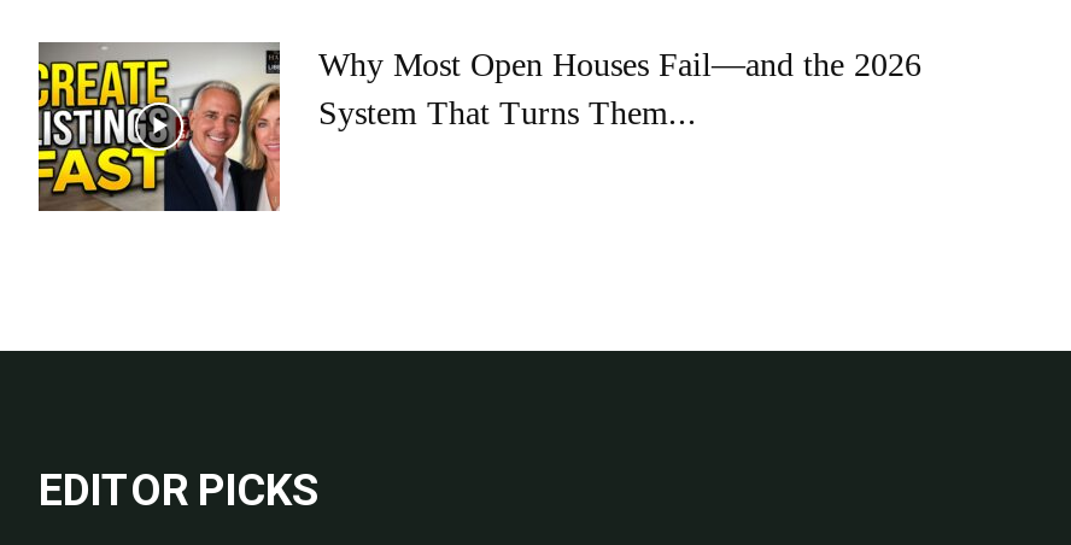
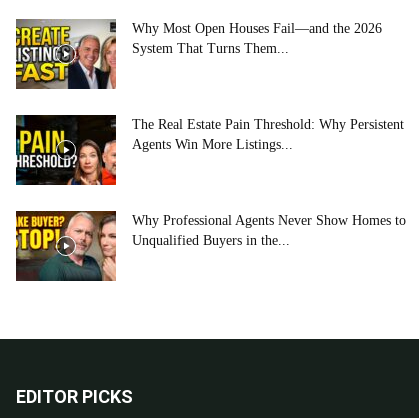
none -> [15,114,404,186] [image] | The Real Estate Pain Threshold: Why Persistent | Agents Win More Listings...
none -> [15,210,406,282] [image] | Why Professional Agents Never Show Homes to | Unqualified Buyers in the...

